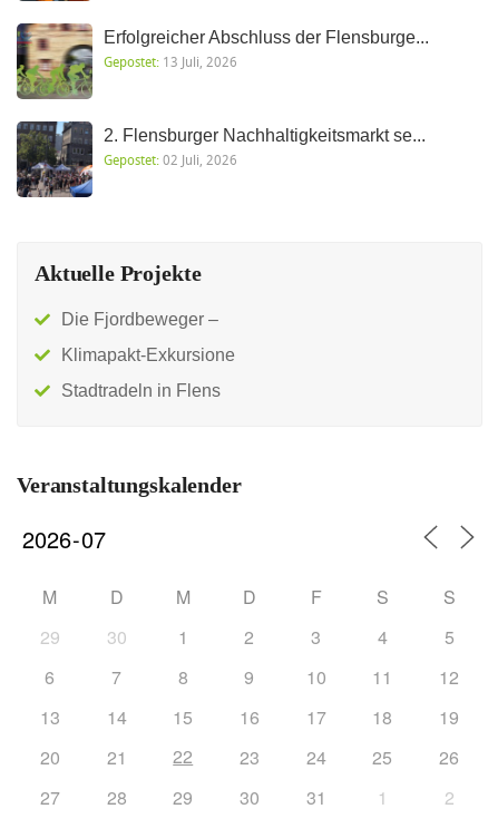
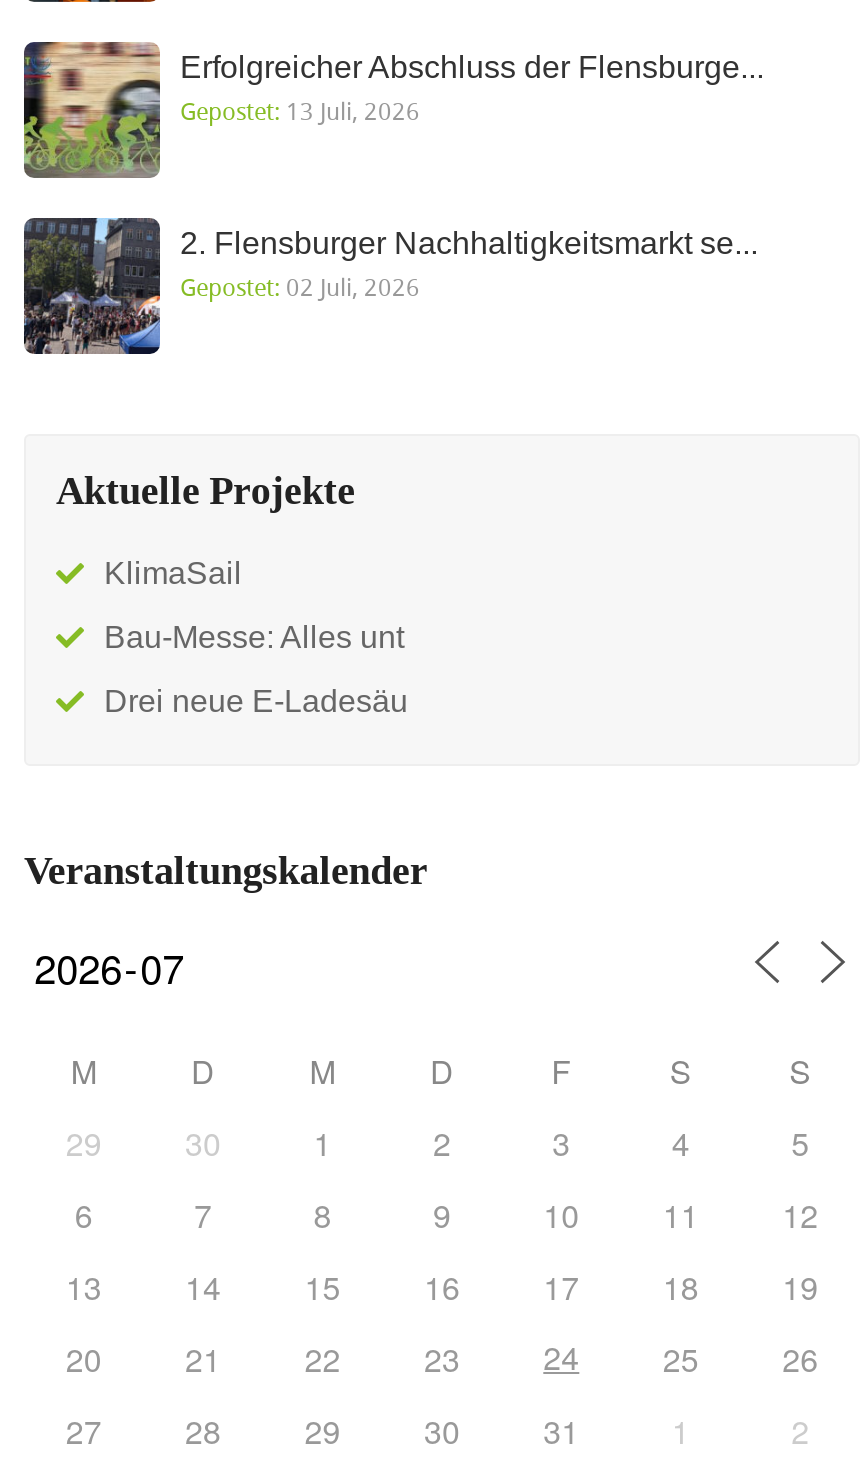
[61,310,218,329] Die Fjordbeweger – -> [104,556,242,590] KlimaSail
[61,346,235,365] Klimapakt-Exkursione -> [104,620,404,654] Bau-Messe: Alles unt
[61,381,221,400] Stadtradeln in Flens -> [104,684,408,718] Drei neue E-Ladesäu

